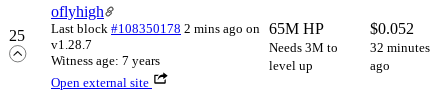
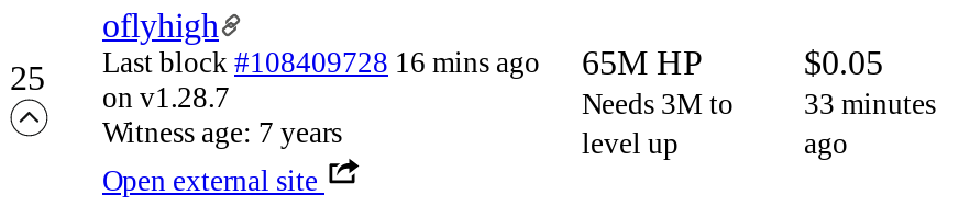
[51,21,260,52] Last block #108350178 2 mins ago on | v1.28.7 -> [102,47,540,115] Last block #108409728 16 mins ago | on v1.28.7
[370,20,414,37] $0.052 -> [804,44,883,82] $0.05
[370,40,430,55] 32 minutes -> [804,88,936,121] 33 minutes

